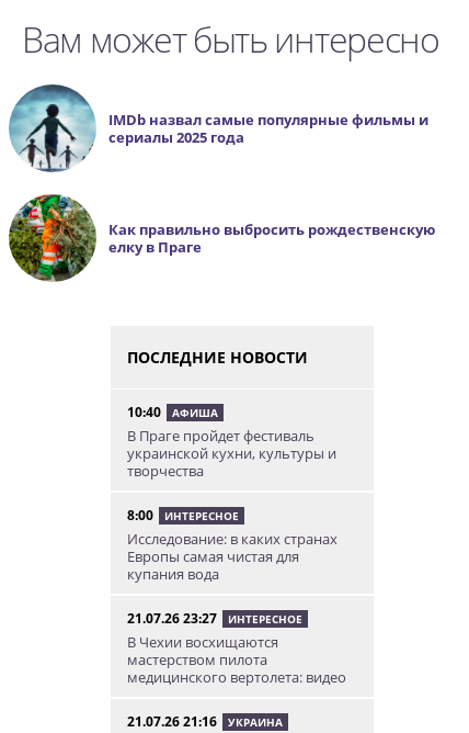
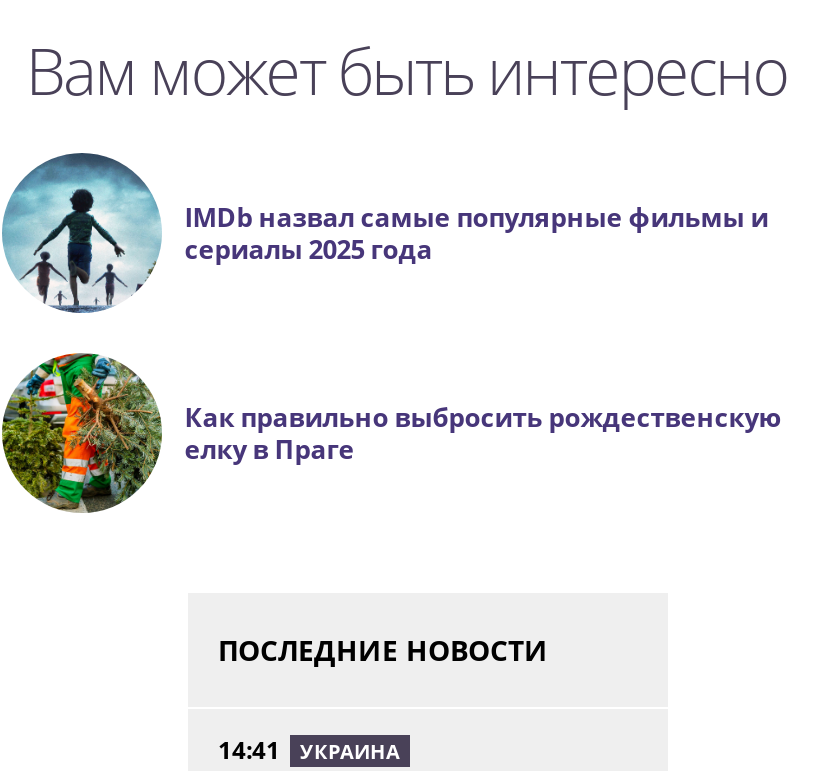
[127,403,346,731] 10:40 | АФИША | В Праге пройдет фестиваль | украинской кухни, культуры и | творчества | 8:00 | ИНТЕРЕСНОЕ | Исследование: в каких странах | Европы самая чистая для | купания вода | 21.07.26 23:27 | ИНТЕРЕСНОЕ | В Чехии восхищаются | мастерством пилота | медицинского вертолета: видео | 21.07.26 21:16 -> [218,733,280,767] 14:41

